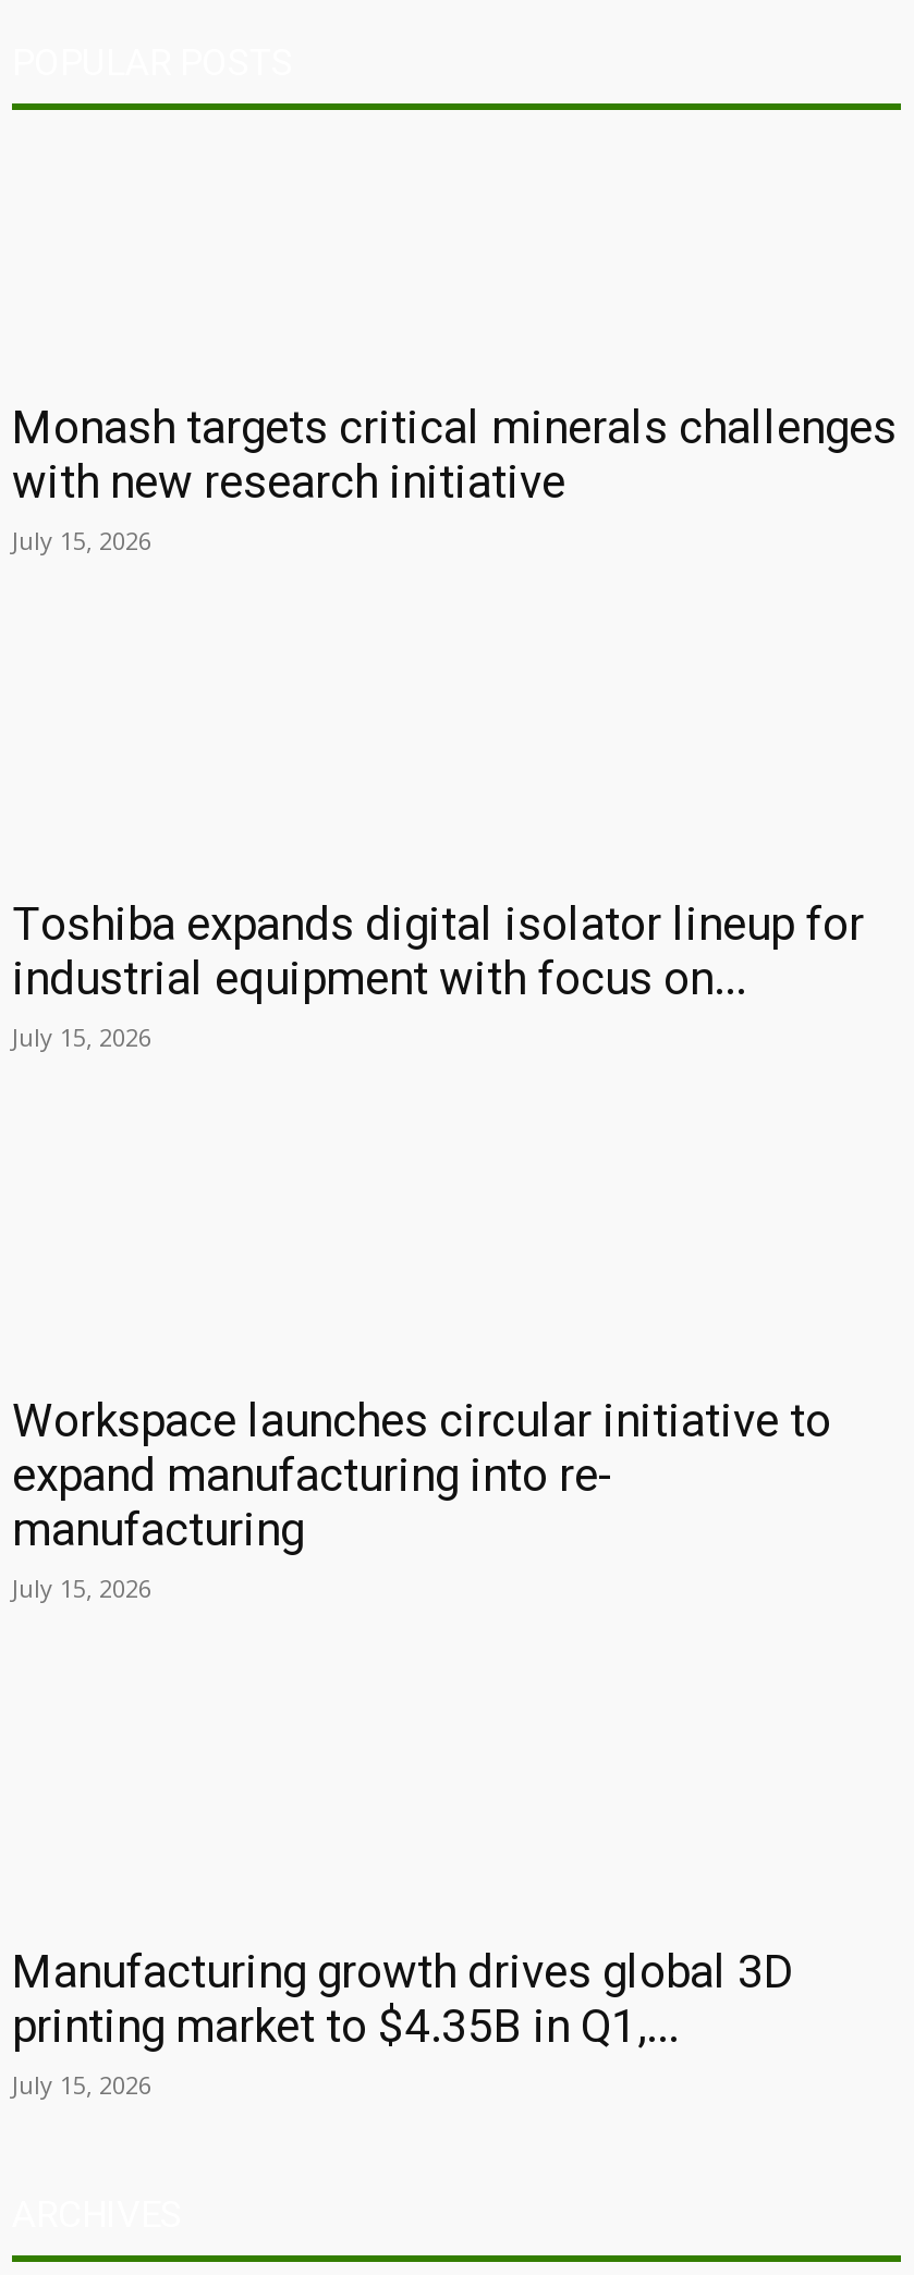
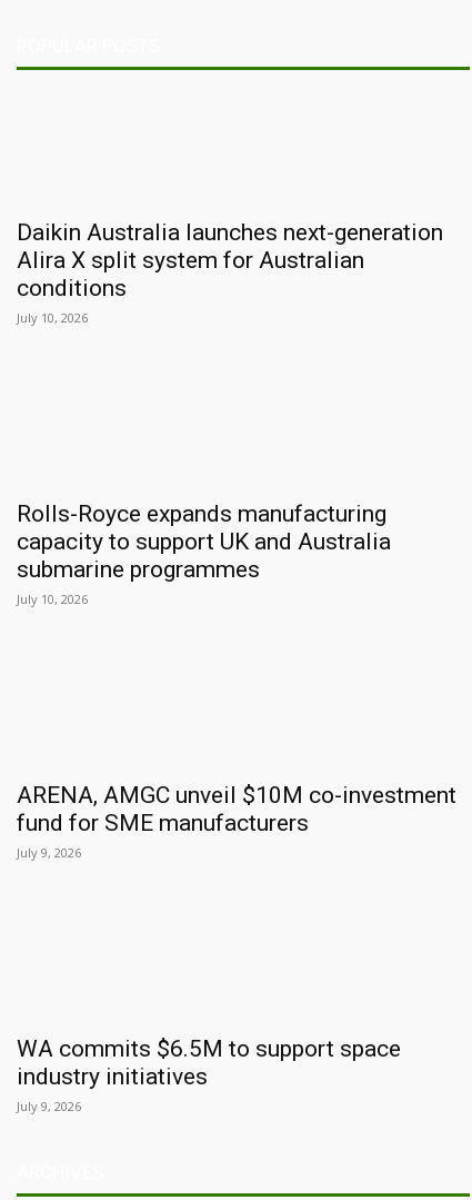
[12,402,897,556] Monash targets critical minerals challenges | with new research initiative | July 15, 2026 -> [17,219,443,326] Daikin Australia launches next-generation | Alira X split system for Australian | conditions | July 10, 2026
[12,898,864,1053] Toshiba expands digital isolator lineup for | industrial equipment with focus on... | July 15, 2026 -> [17,500,391,607] Rolls-Royce expands manufacturing | capacity to support UK and Australia | submarine programmes | July 10, 2026
[12,1395,831,1604] Workspace launches circular initiative to | expand manufacturing into re- | manufacturing | July 15, 2026 -> [17,782,456,861] ARENA, AMGC unveil $10M co-investment | fund for SME manufacturers | July 9, 2026
[12,1946,794,2101] Manufacturing growth drives global 3D | printing market to $4.35B in Q1,... | July 15, 2026 -> [17,1035,401,1114] WA commits $6.5M to support space | industry initiatives | July 9, 2026

